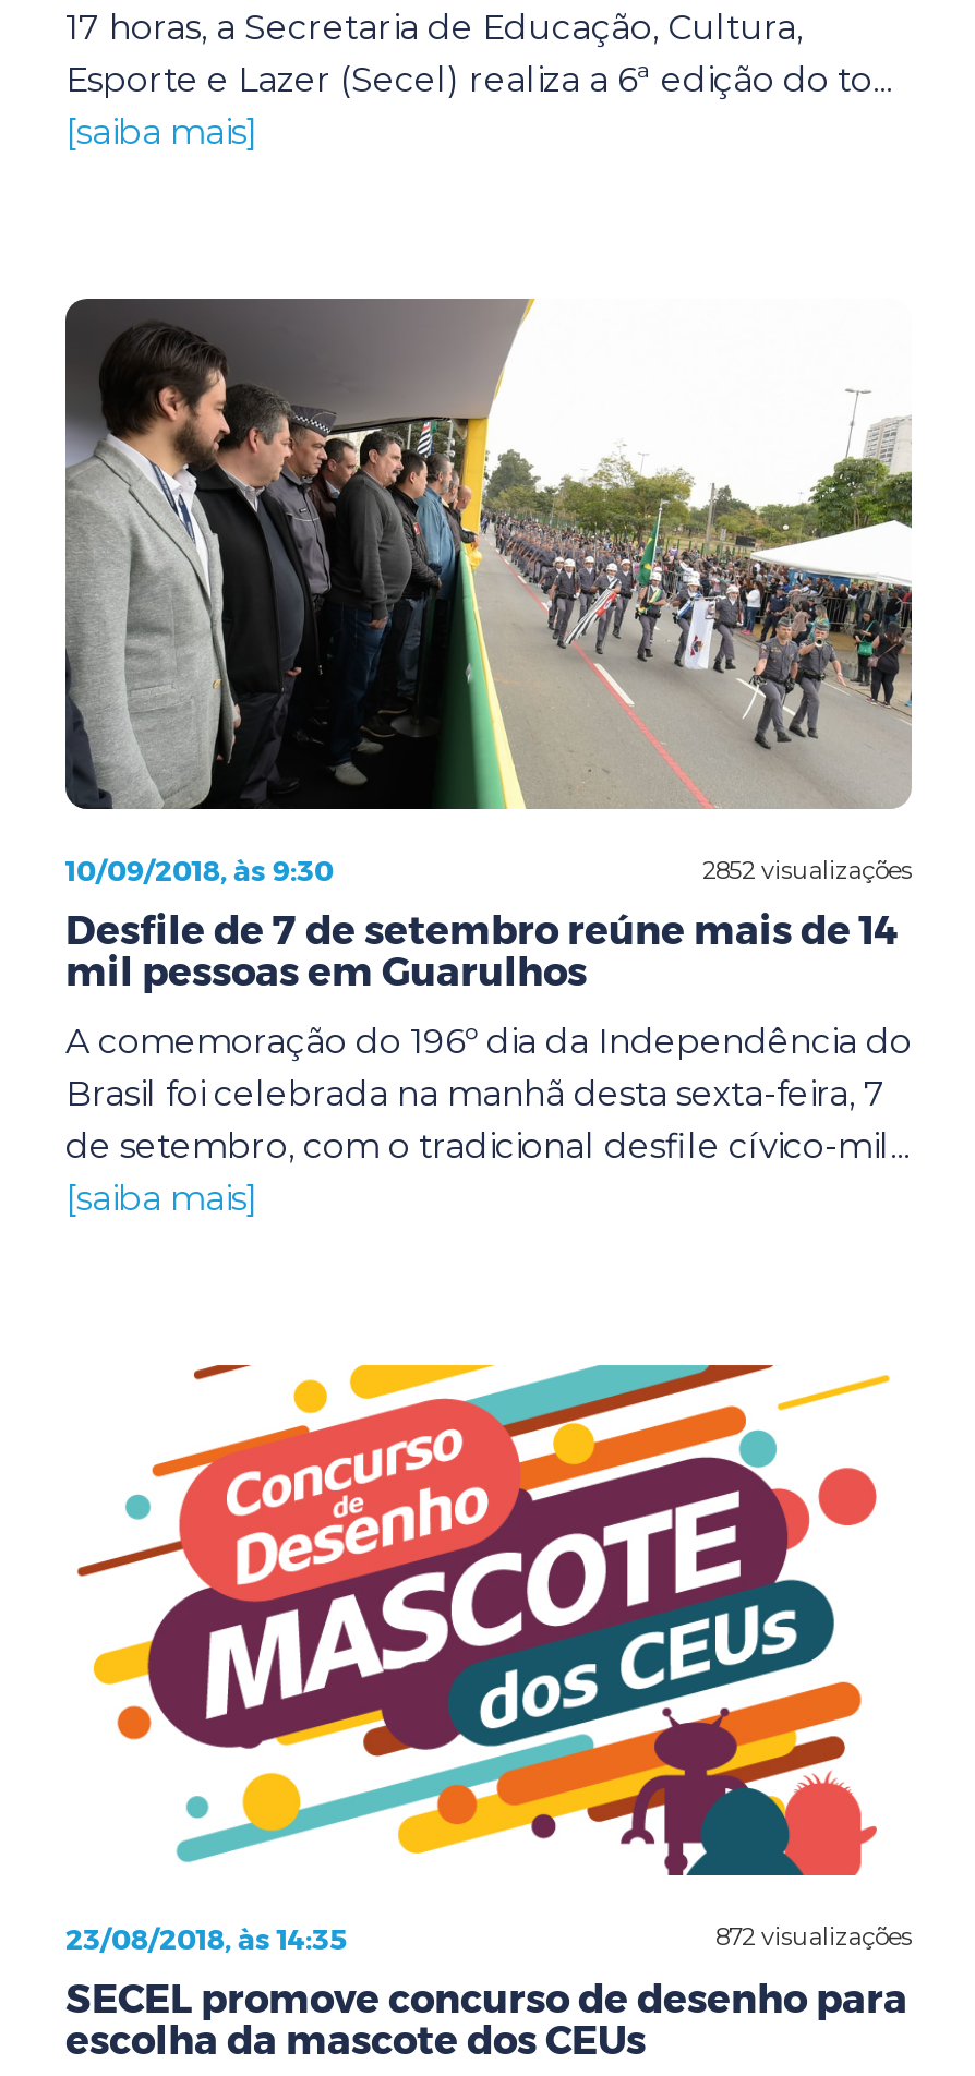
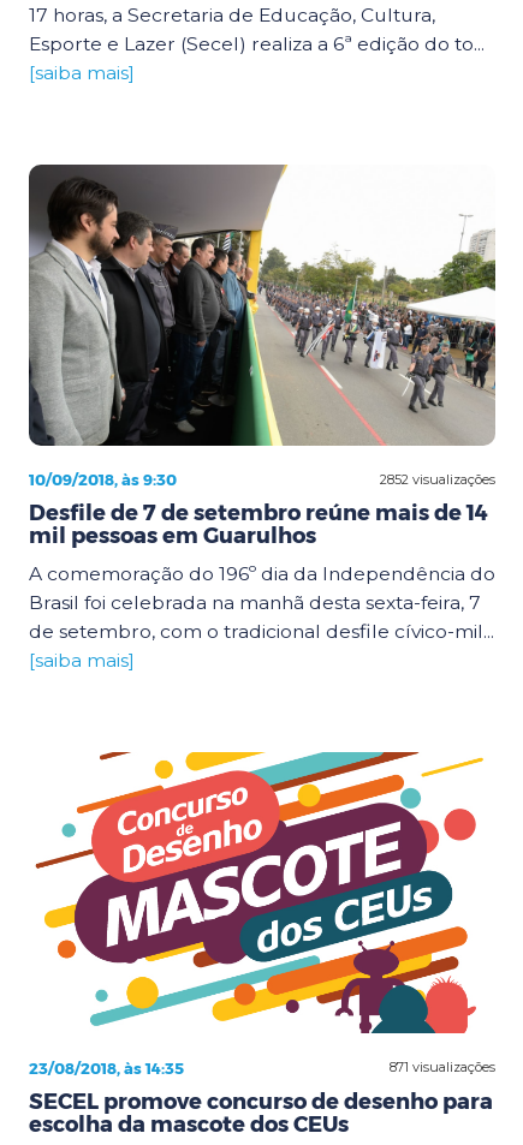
[715,1921,912,1952] 872 visualizações -> [390,1058,495,1075] 871 visualizações

